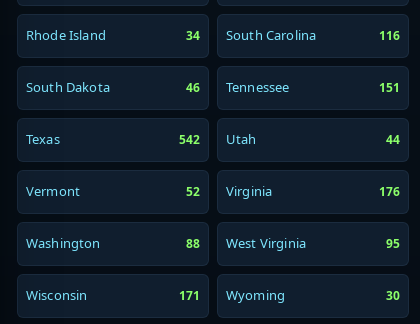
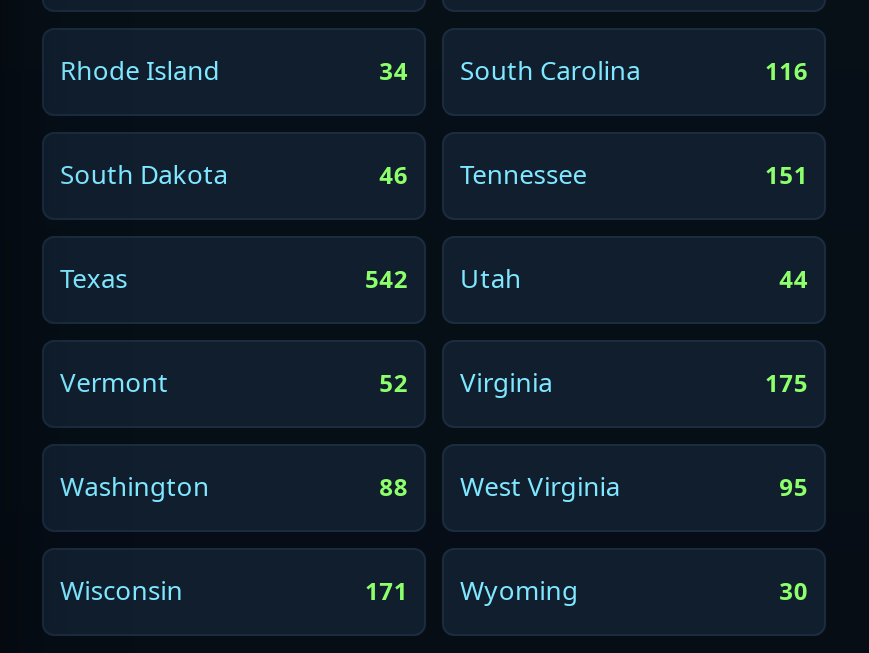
[378,183,400,200] 176 -> [765,366,808,400] 175

